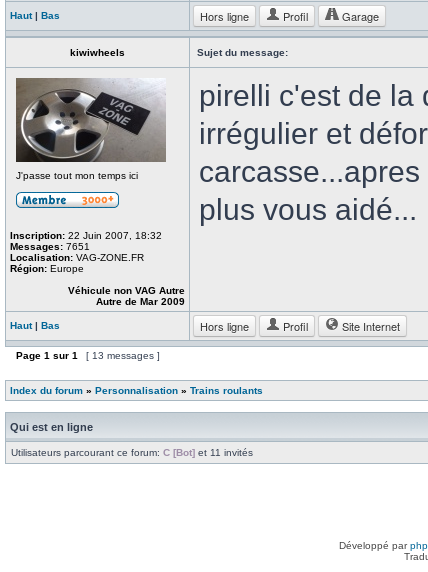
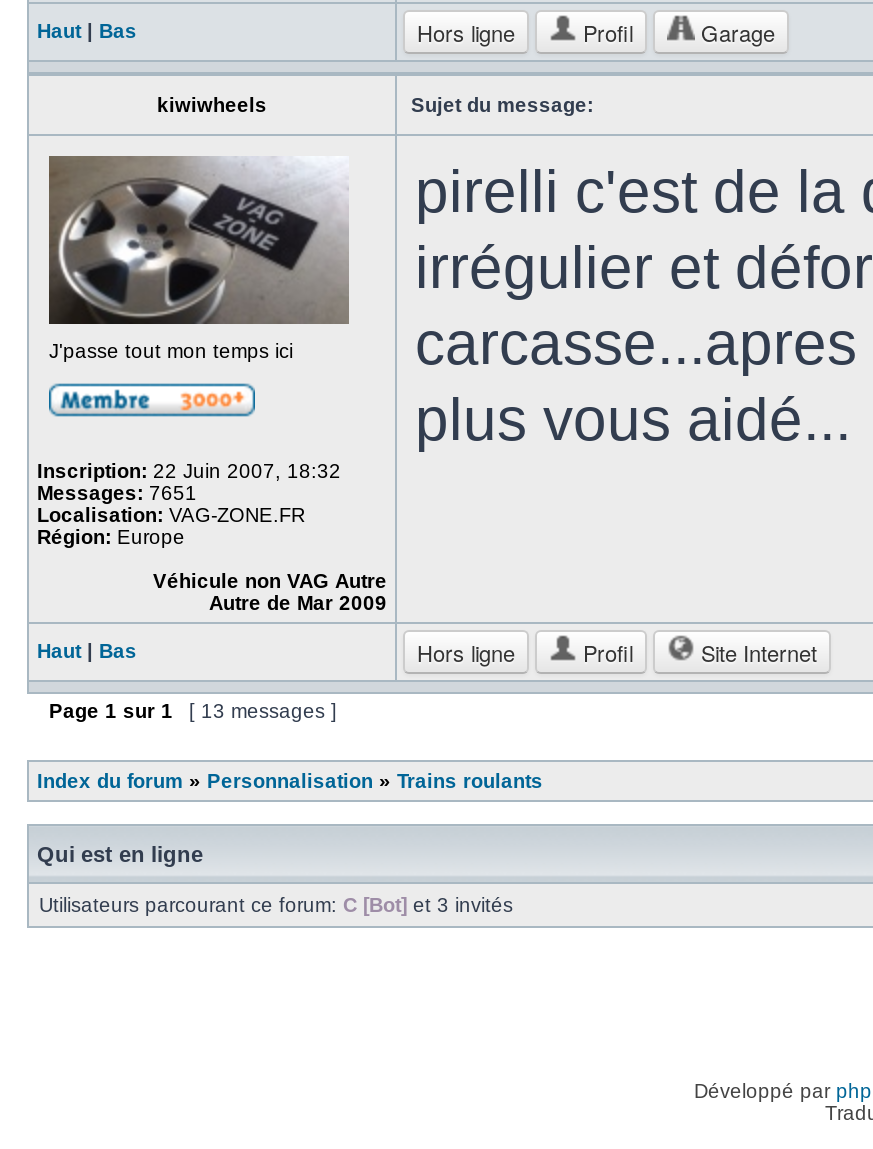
[11,447,253,458] Utilisateurs parcourant ce forum: C [Bot] et 11 invités -> [39,894,513,916] Utilisateurs parcourant ce forum: C [Bot] et 3 invités

